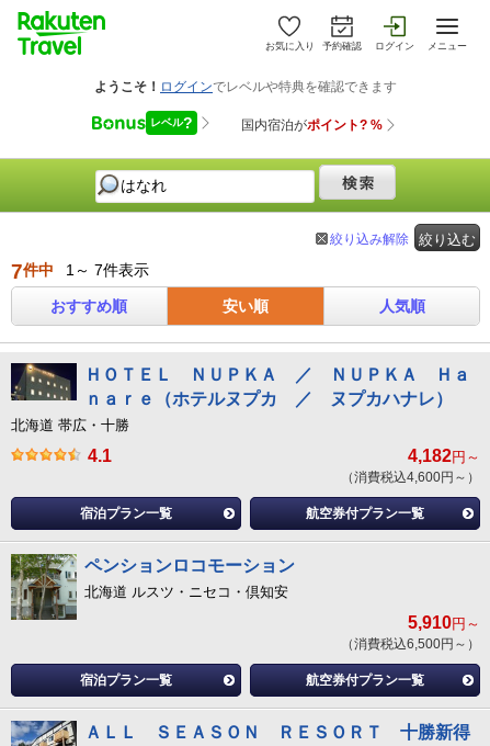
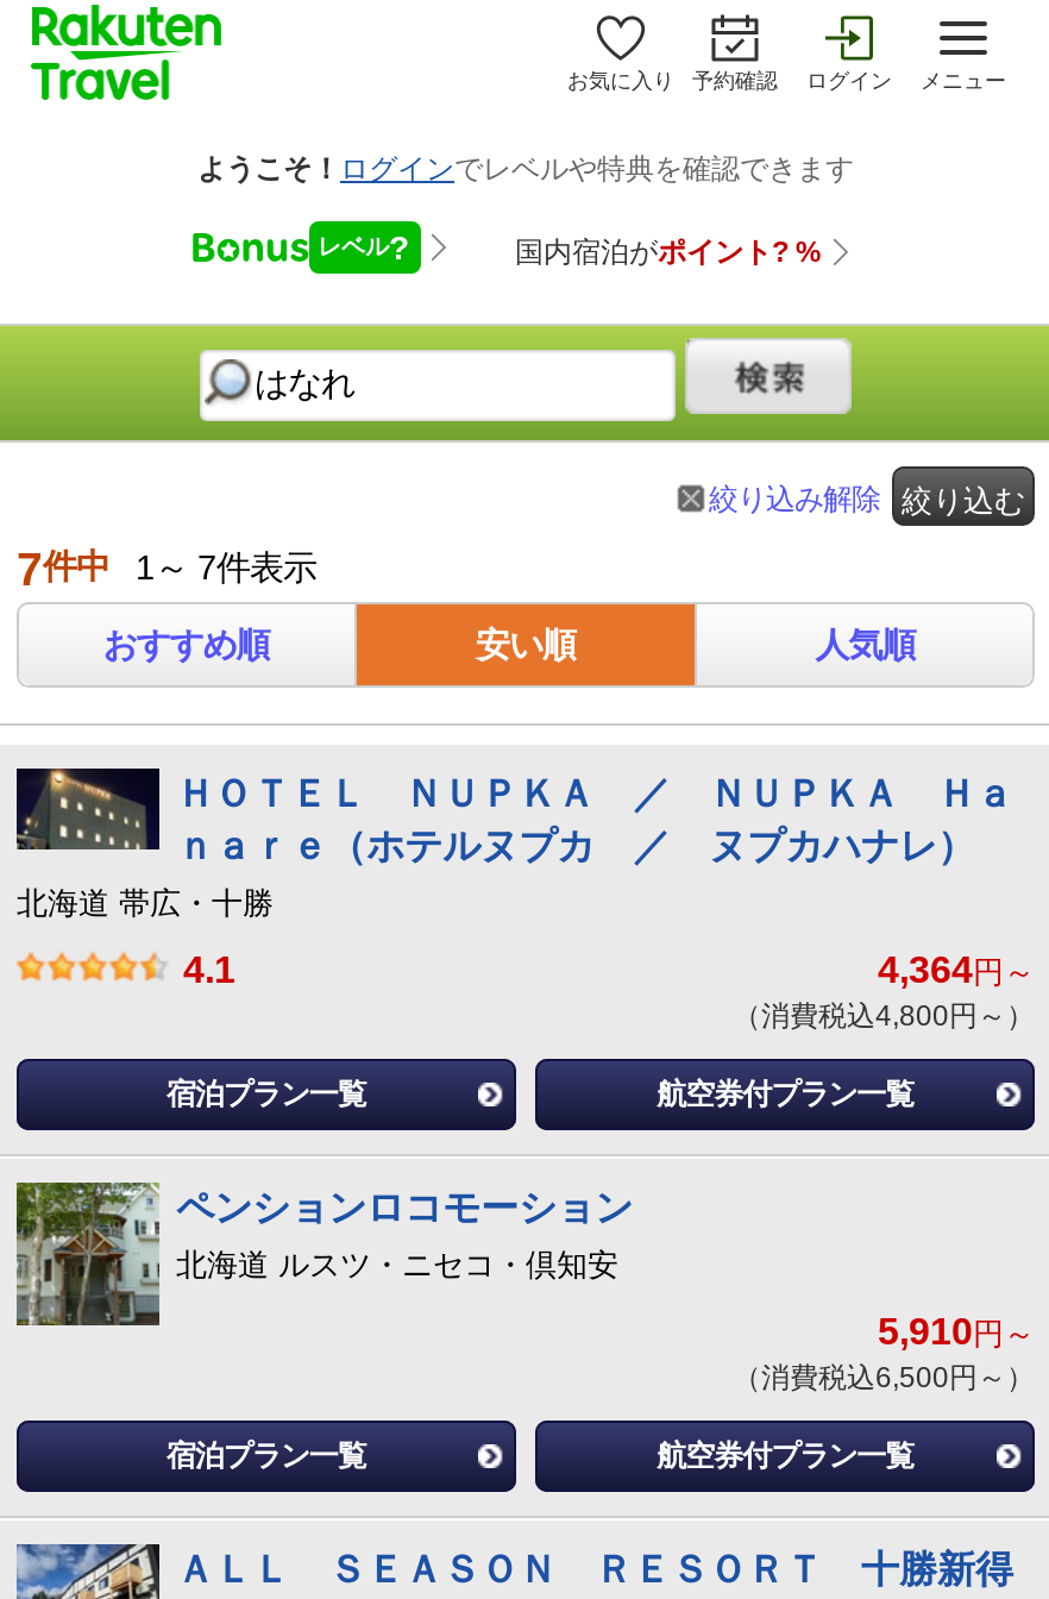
[408,447,480,465] 4,182円～ -> [878,949,1035,990] 4,364円～
[341,470,480,485] （消費税込4,600円～） -> [733,999,1035,1033] （消費税込4,800円～）

